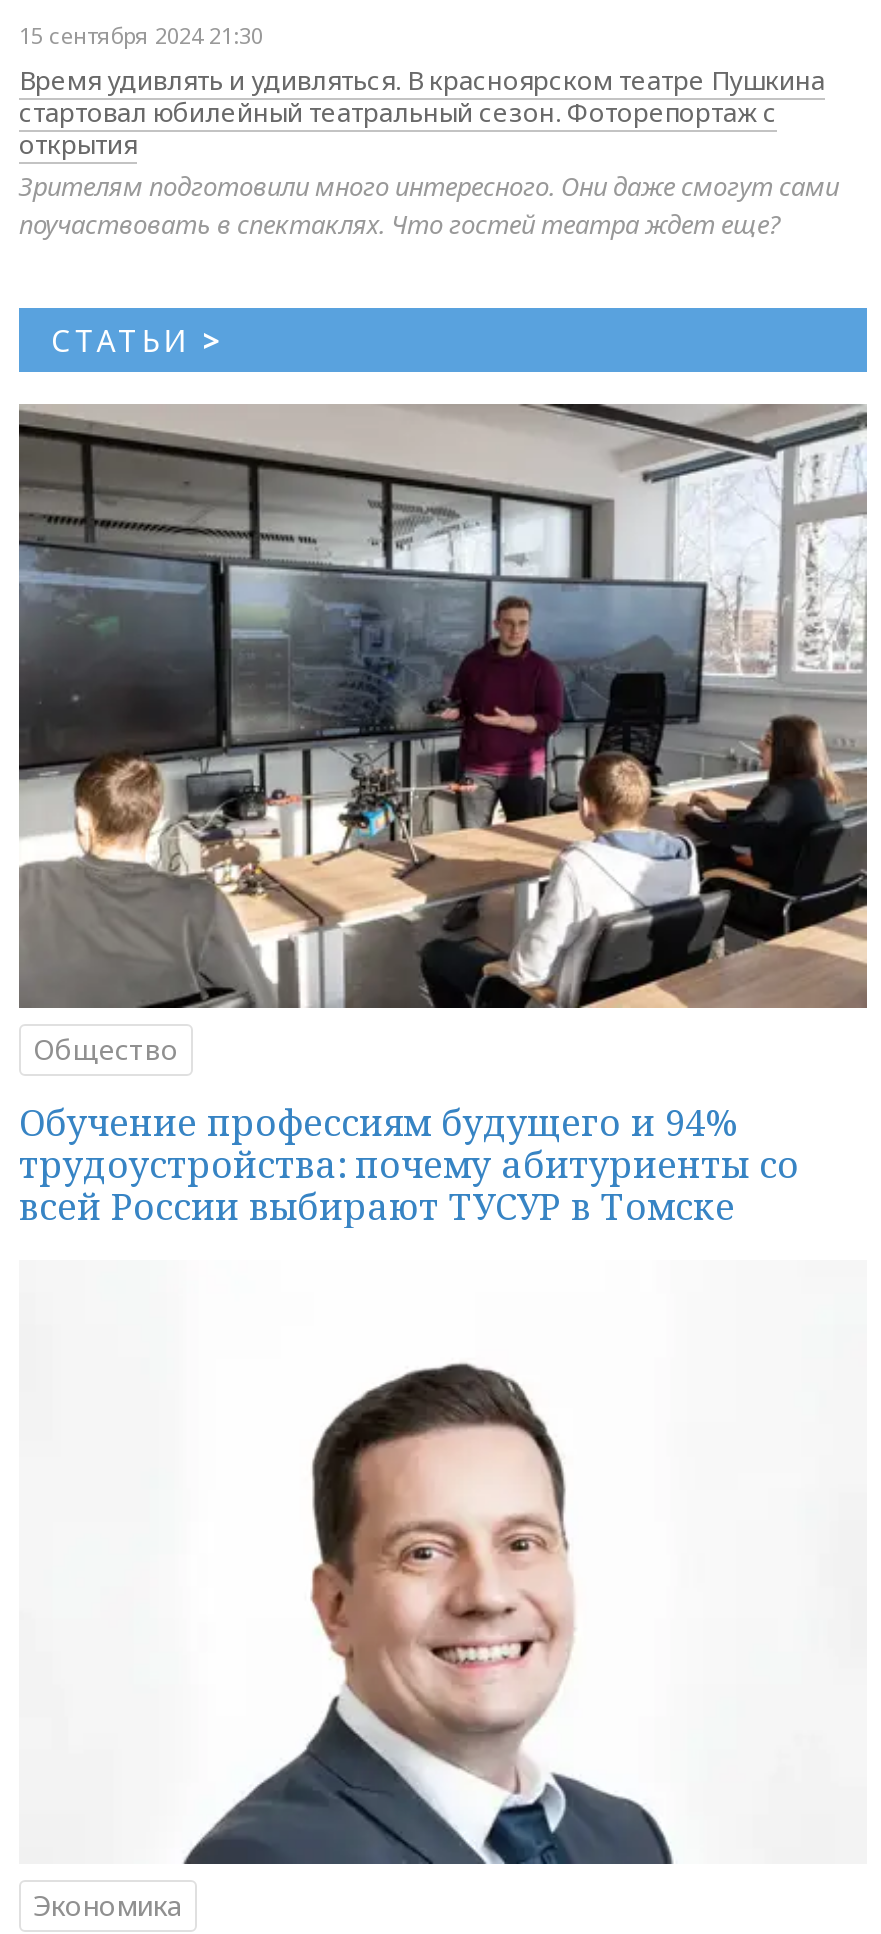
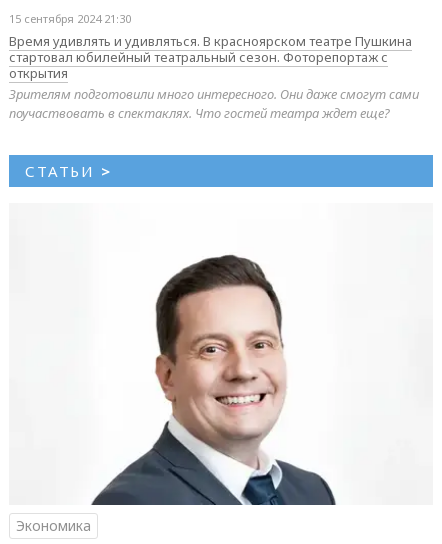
[17,402,869,1230] [image] | Общество | Обучение профессиям будущего и 94% | трудоустройства: почему абитуриенты со | всей России выбирают ТУСУР в Томске -> none

